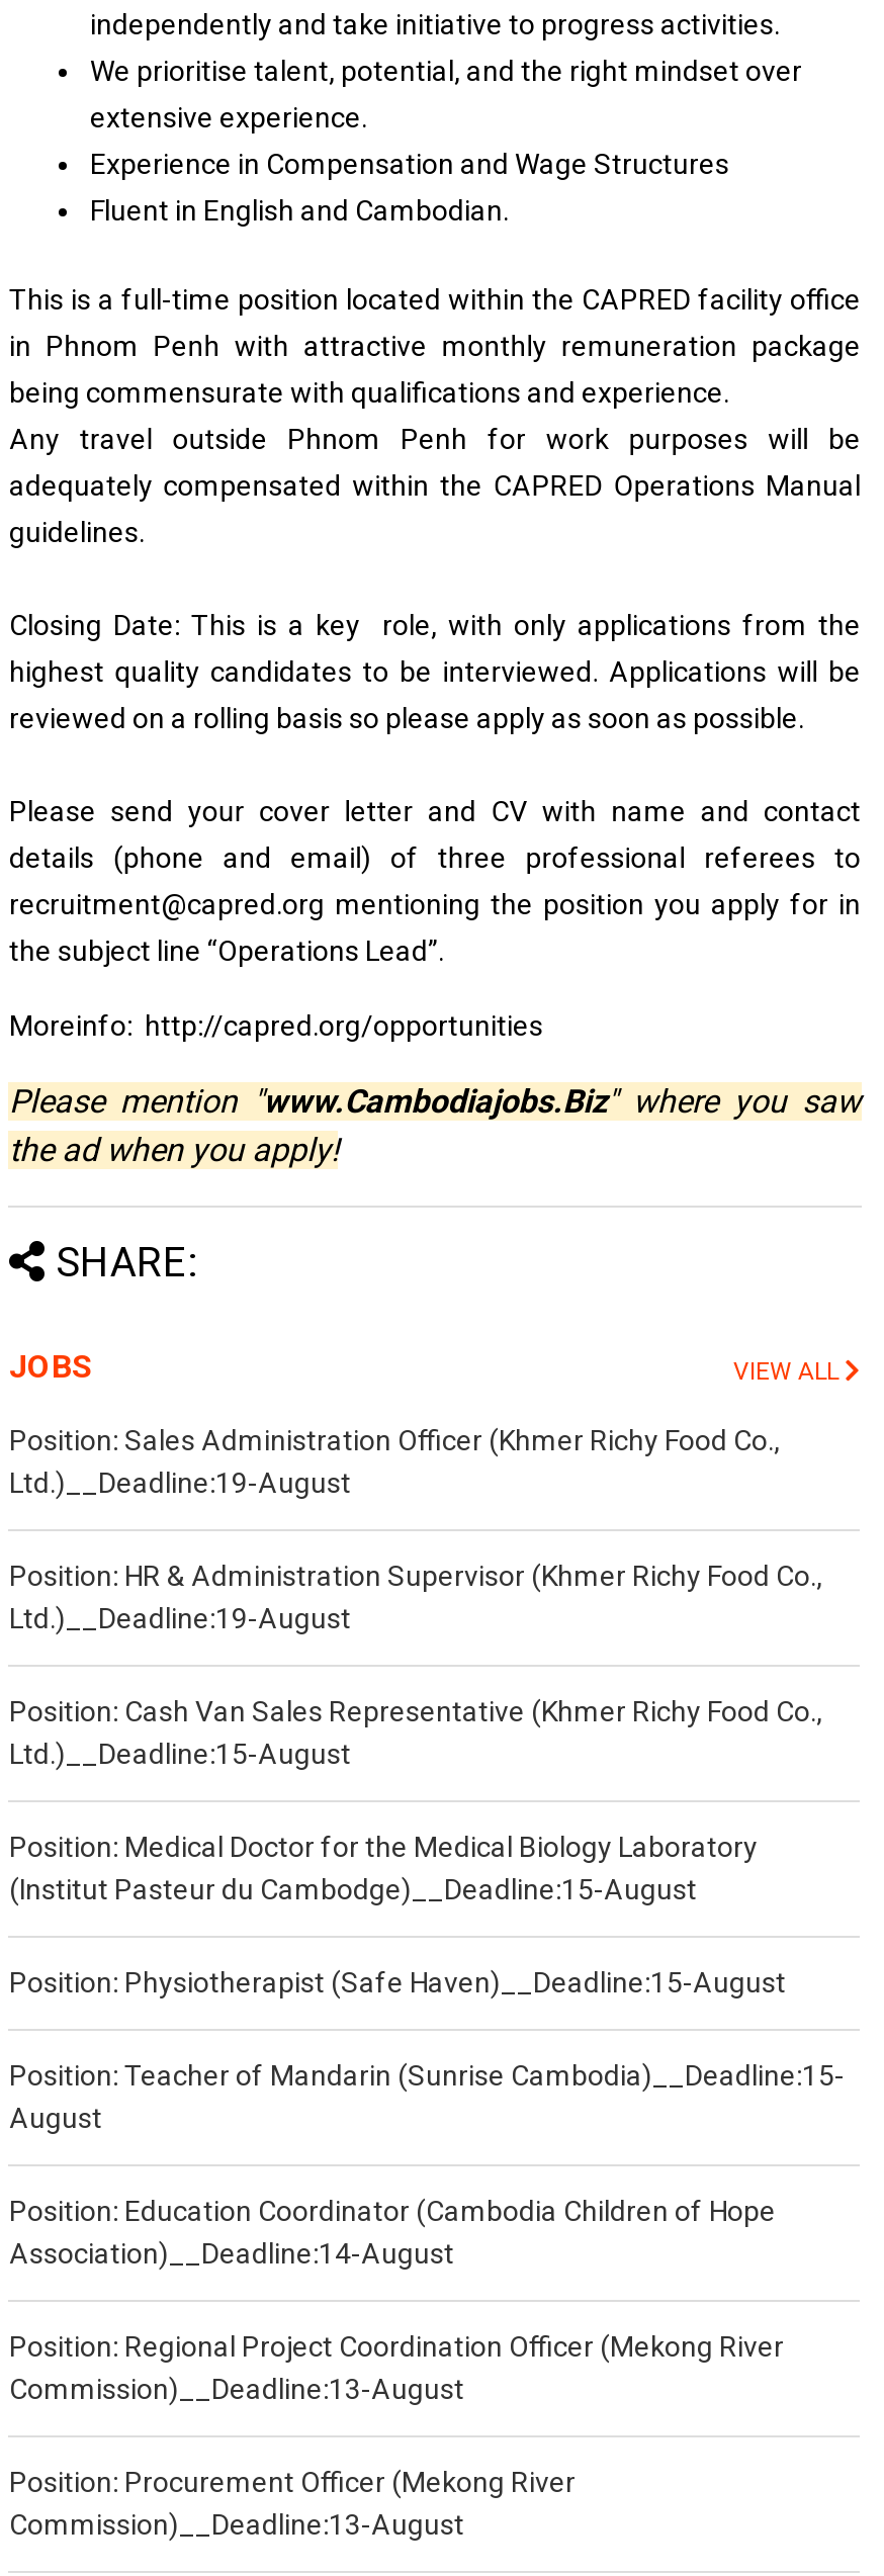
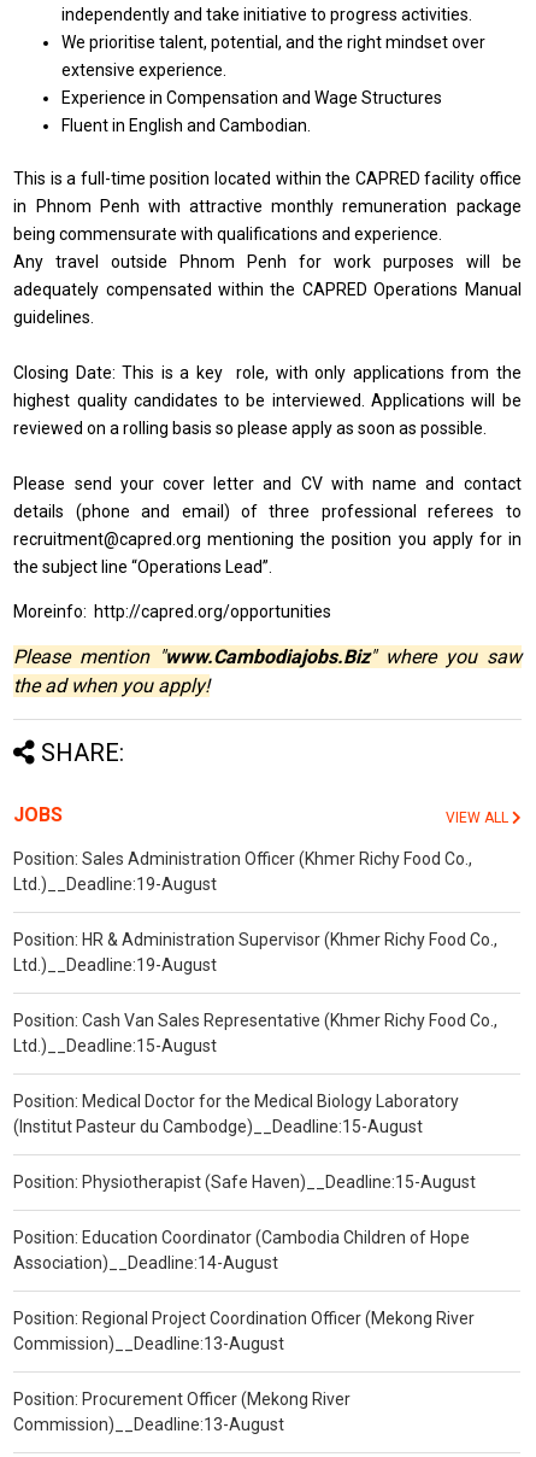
[9,2059,844,2134] Position: Teacher of Mandarin (Sunrise Cambodia)__Deadline:15- | August -> none

